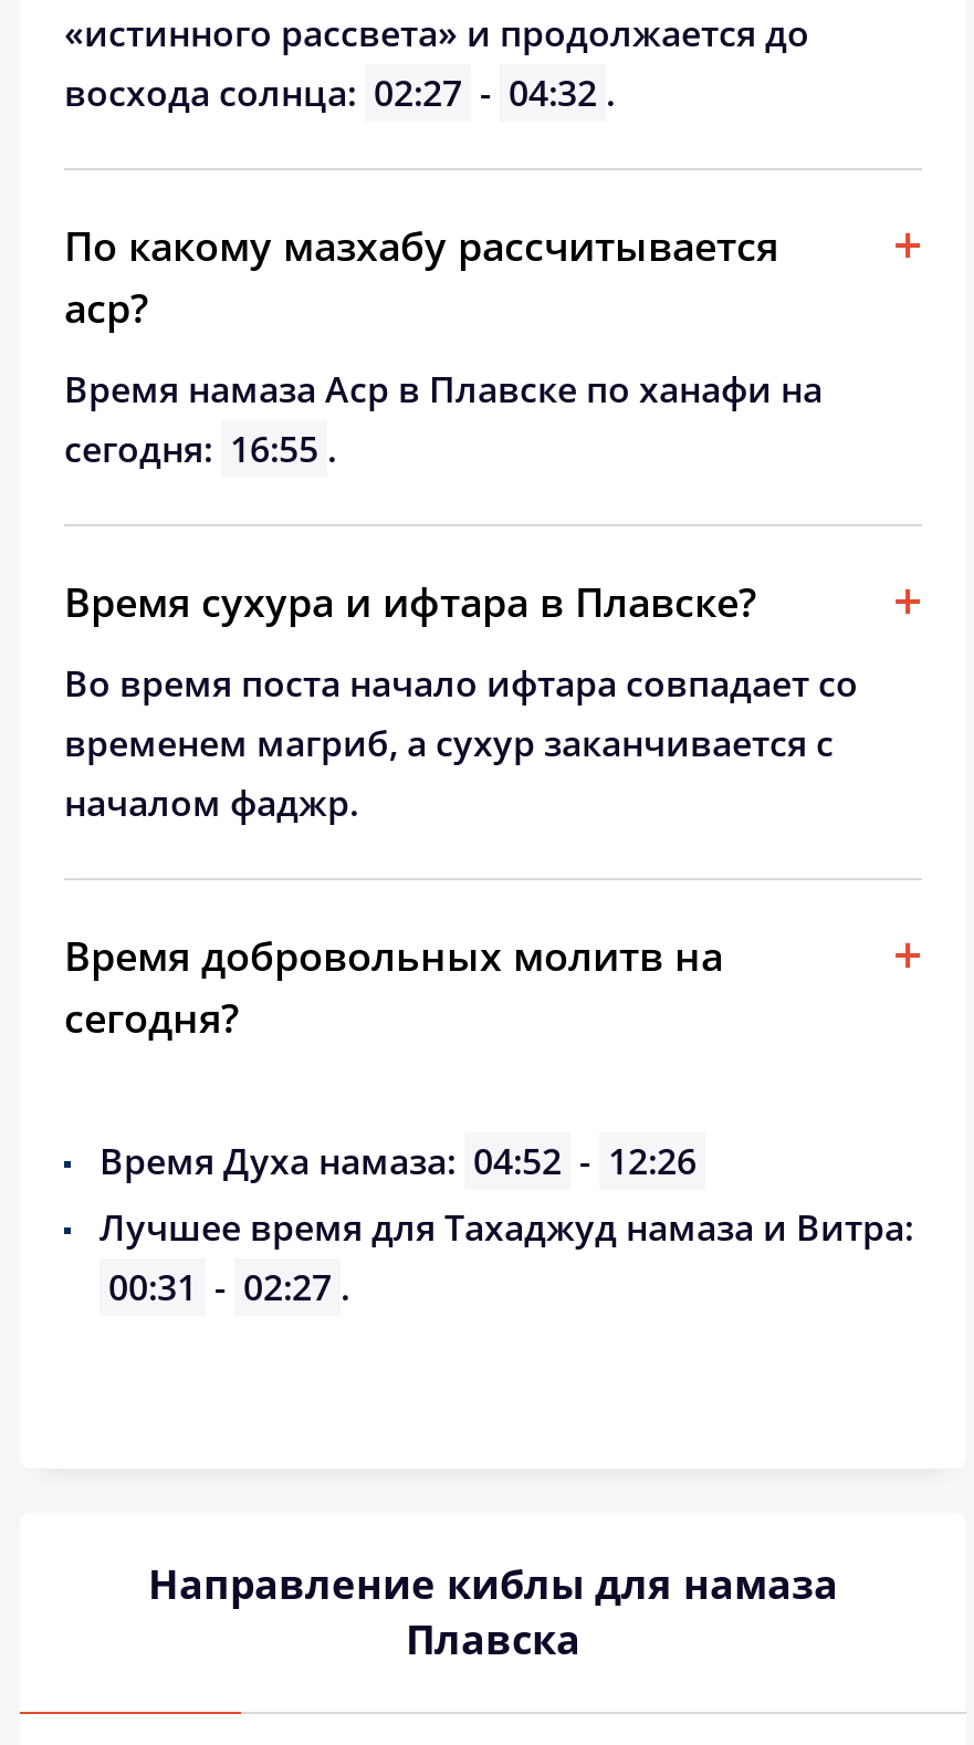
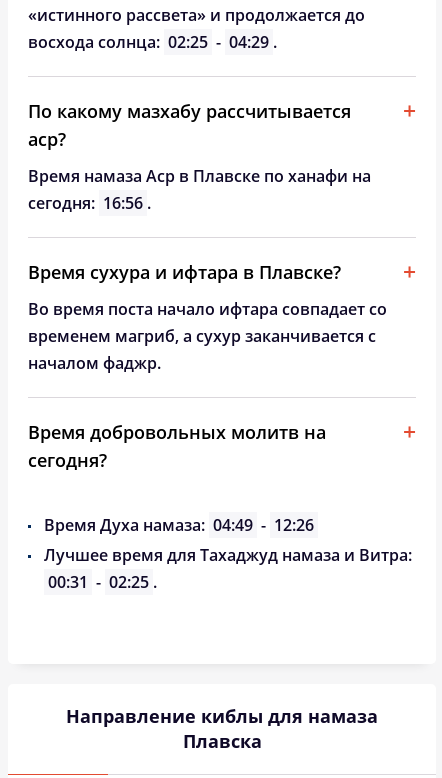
[64,69,615,117] восхода солнца: 02:27 - 04:32 . -> [28,31,277,53] восхода солнца: 02:25 - 04:29 .
[64,425,336,473] сегодня: 16:55 . -> [28,192,151,214] сегодня: 16:56 .
[100,1137,697,1185] Время Духа намаза: 04:52 - 12:26 -> [44,514,314,536] Время Духа намаза: 04:49 - 12:26
[108,1263,349,1312] 00:31 - 02:27 . -> [48,571,157,593] 00:31 - 02:25 .

